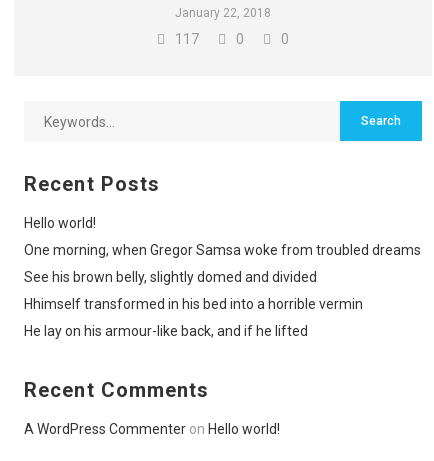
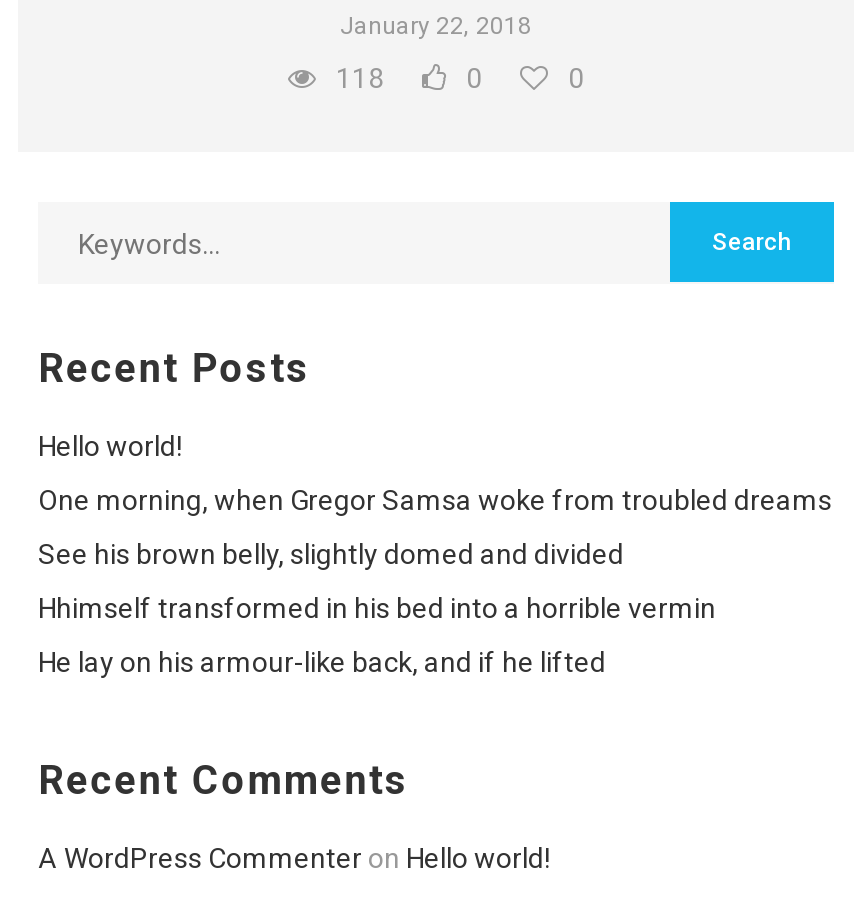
[172,31,199,47] 117 -> [330,62,384,94] 118

